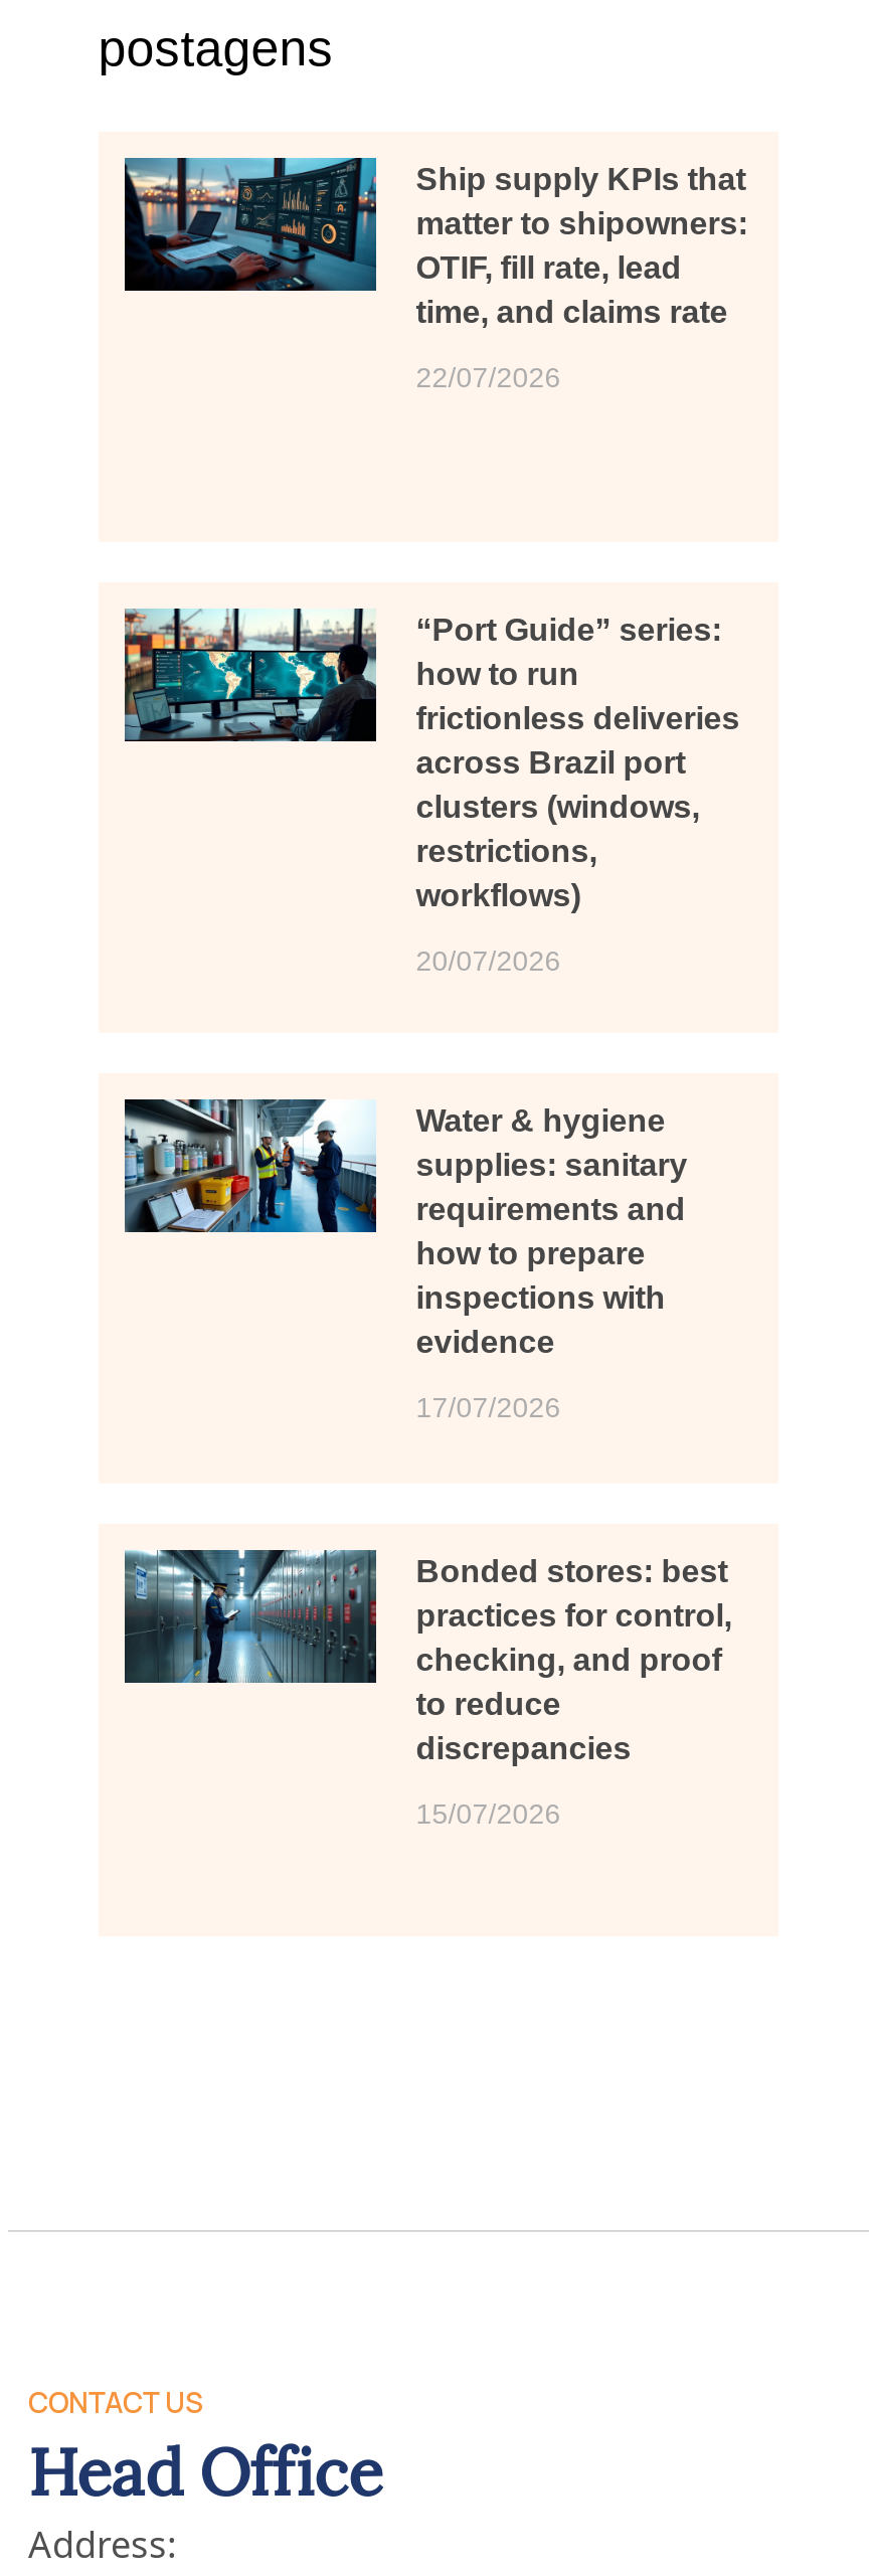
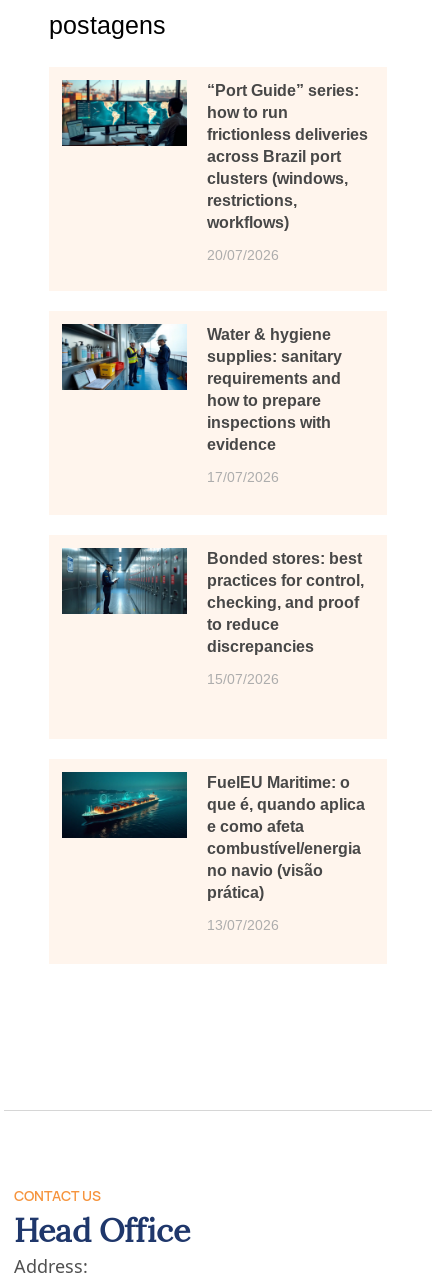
[123,156,748,393] [image] | Ship supply KPIs that | matter to shipowners: | OTIF, fill rate, lead | time, and claims rate | 22/07/2026 -> none
moved [121,605,740,1831] -> [60,78,368,687]: [image] | “Port Guide” series: | how to run | ... | discrepancies | 15/07/2026
none -> [62,771,365,933] [image] | FuelEU Maritime: o | que é, quando aplica | e como afeta | combustível/energia | no navio (visão | prática) | 13/07/2026

